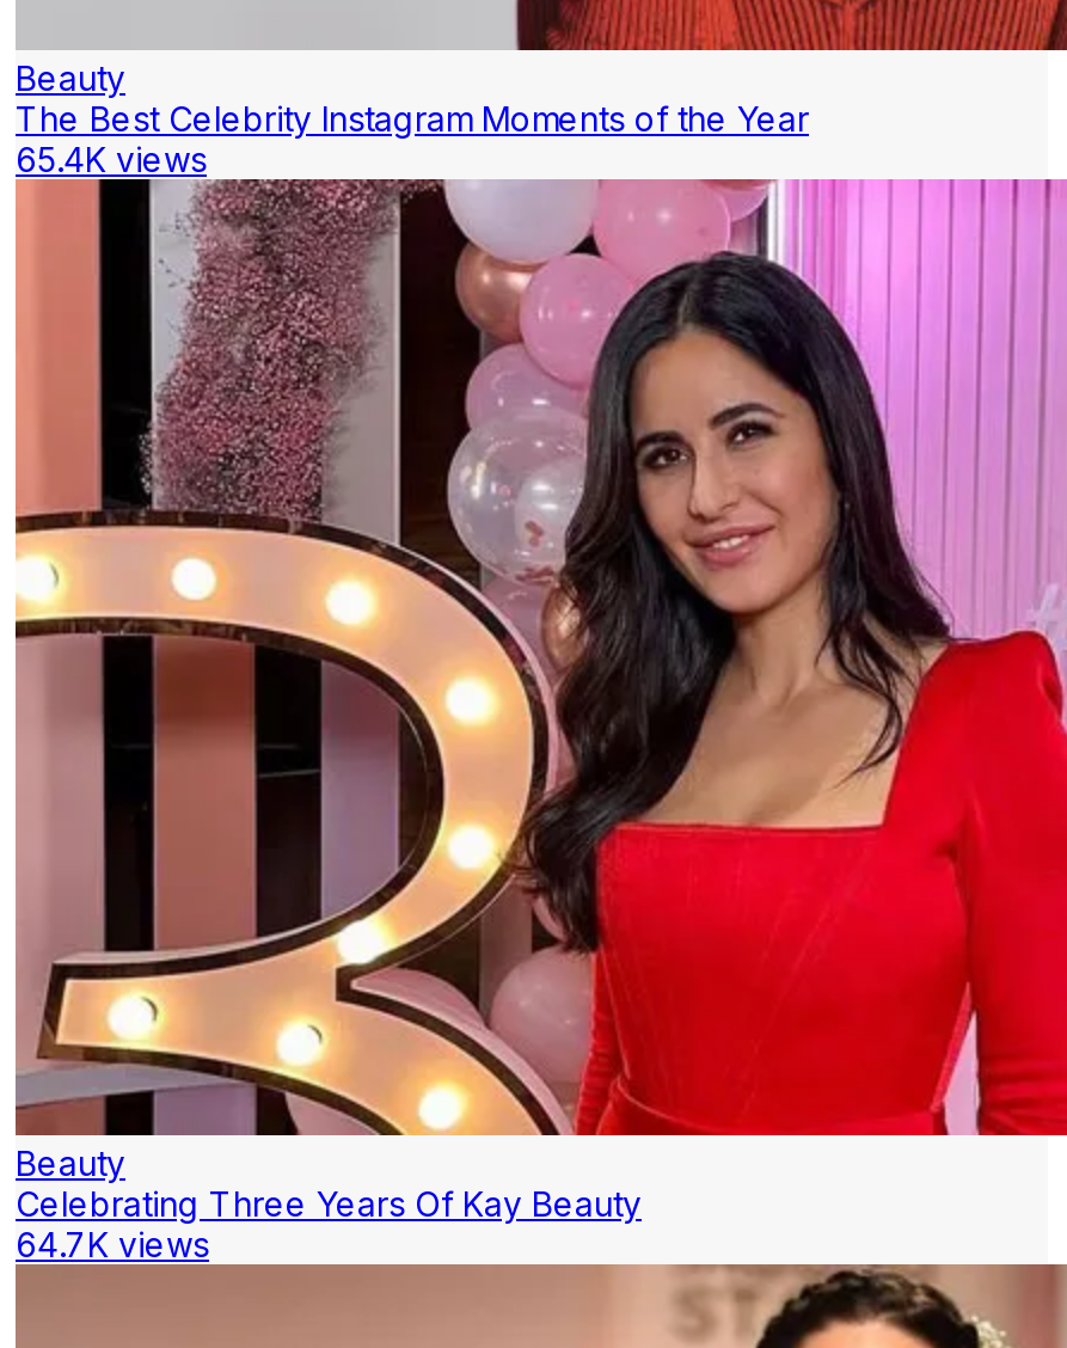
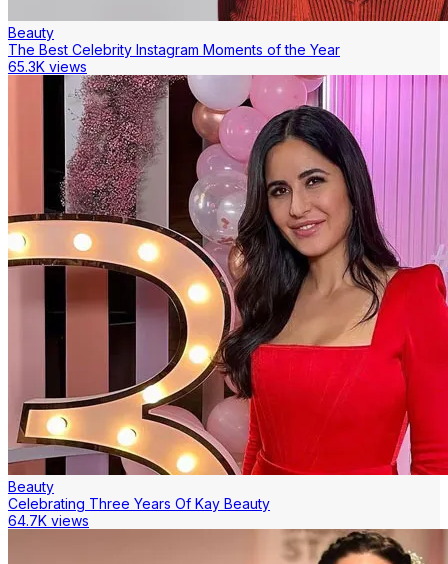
[16,139,207,179] 65.4K views -> [8,58,87,75] 65.3K views

